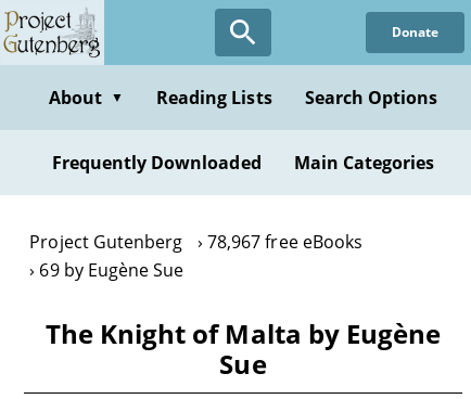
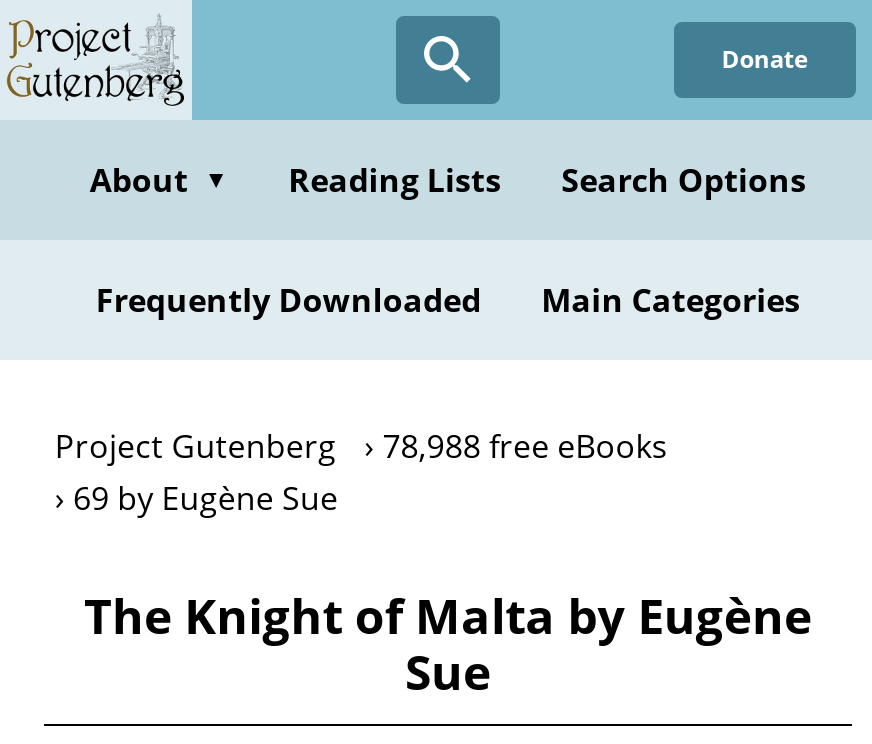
[30,230,362,254] Project Gutenberg 78,967 free eBooks -> [55,424,668,468] Project Gutenberg 78,988 free eBooks

